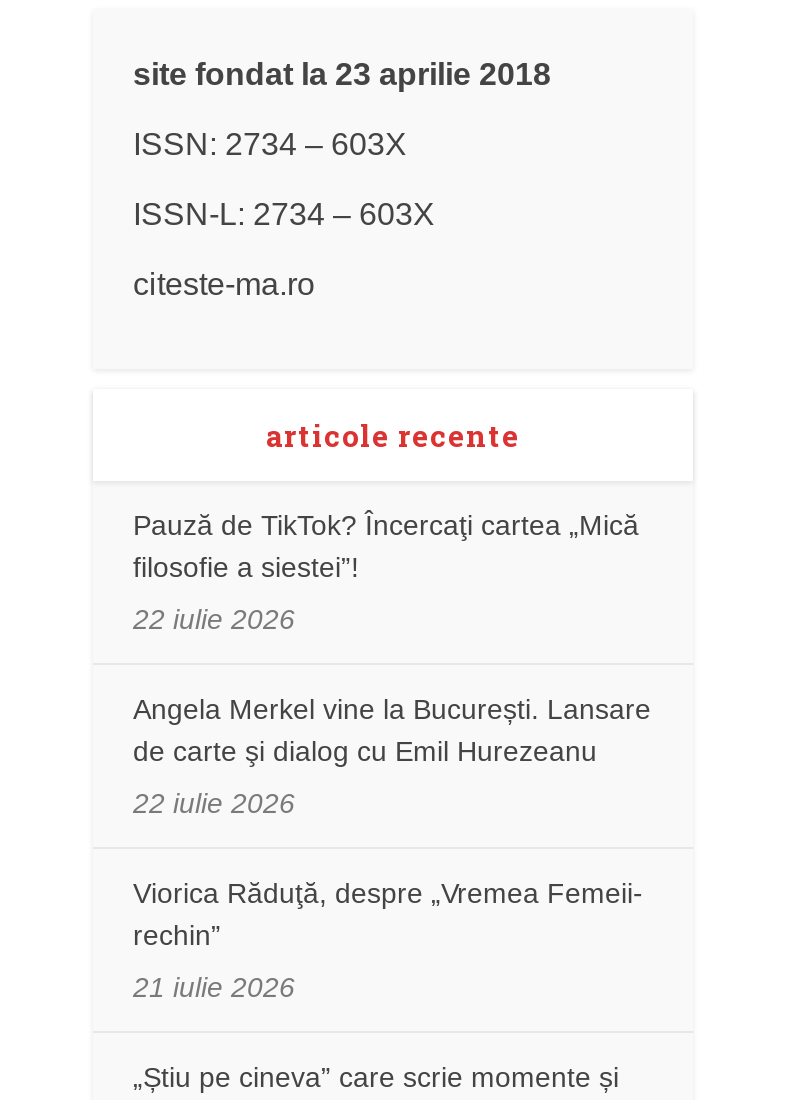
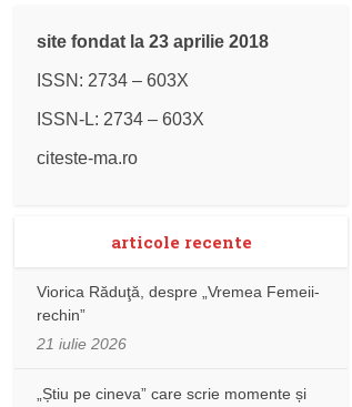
[133,509,651,819] Pauză de TikTok? Încercaţi cartea „Mică | filosofie a siestei”! | 22 iulie 2026 | Angela Merkel vine la București. Lansare | de carte şi dialog cu Emil Hurezeanu | 22 iulie 2026 -> none

